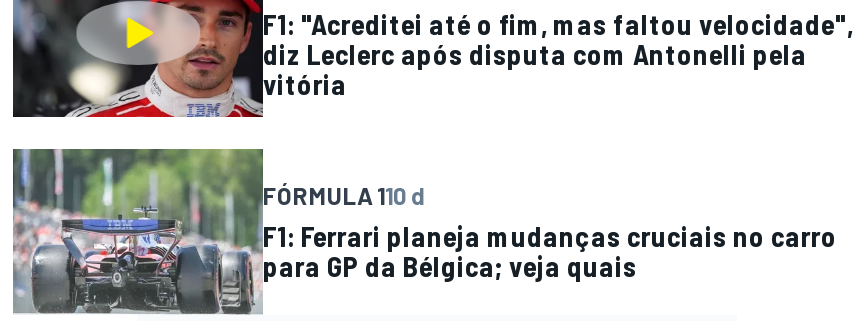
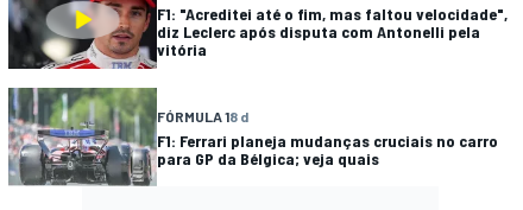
[263,182,425,210] FÓRMULA 110 d -> [157,108,248,124] FÓRMULA 18 d

